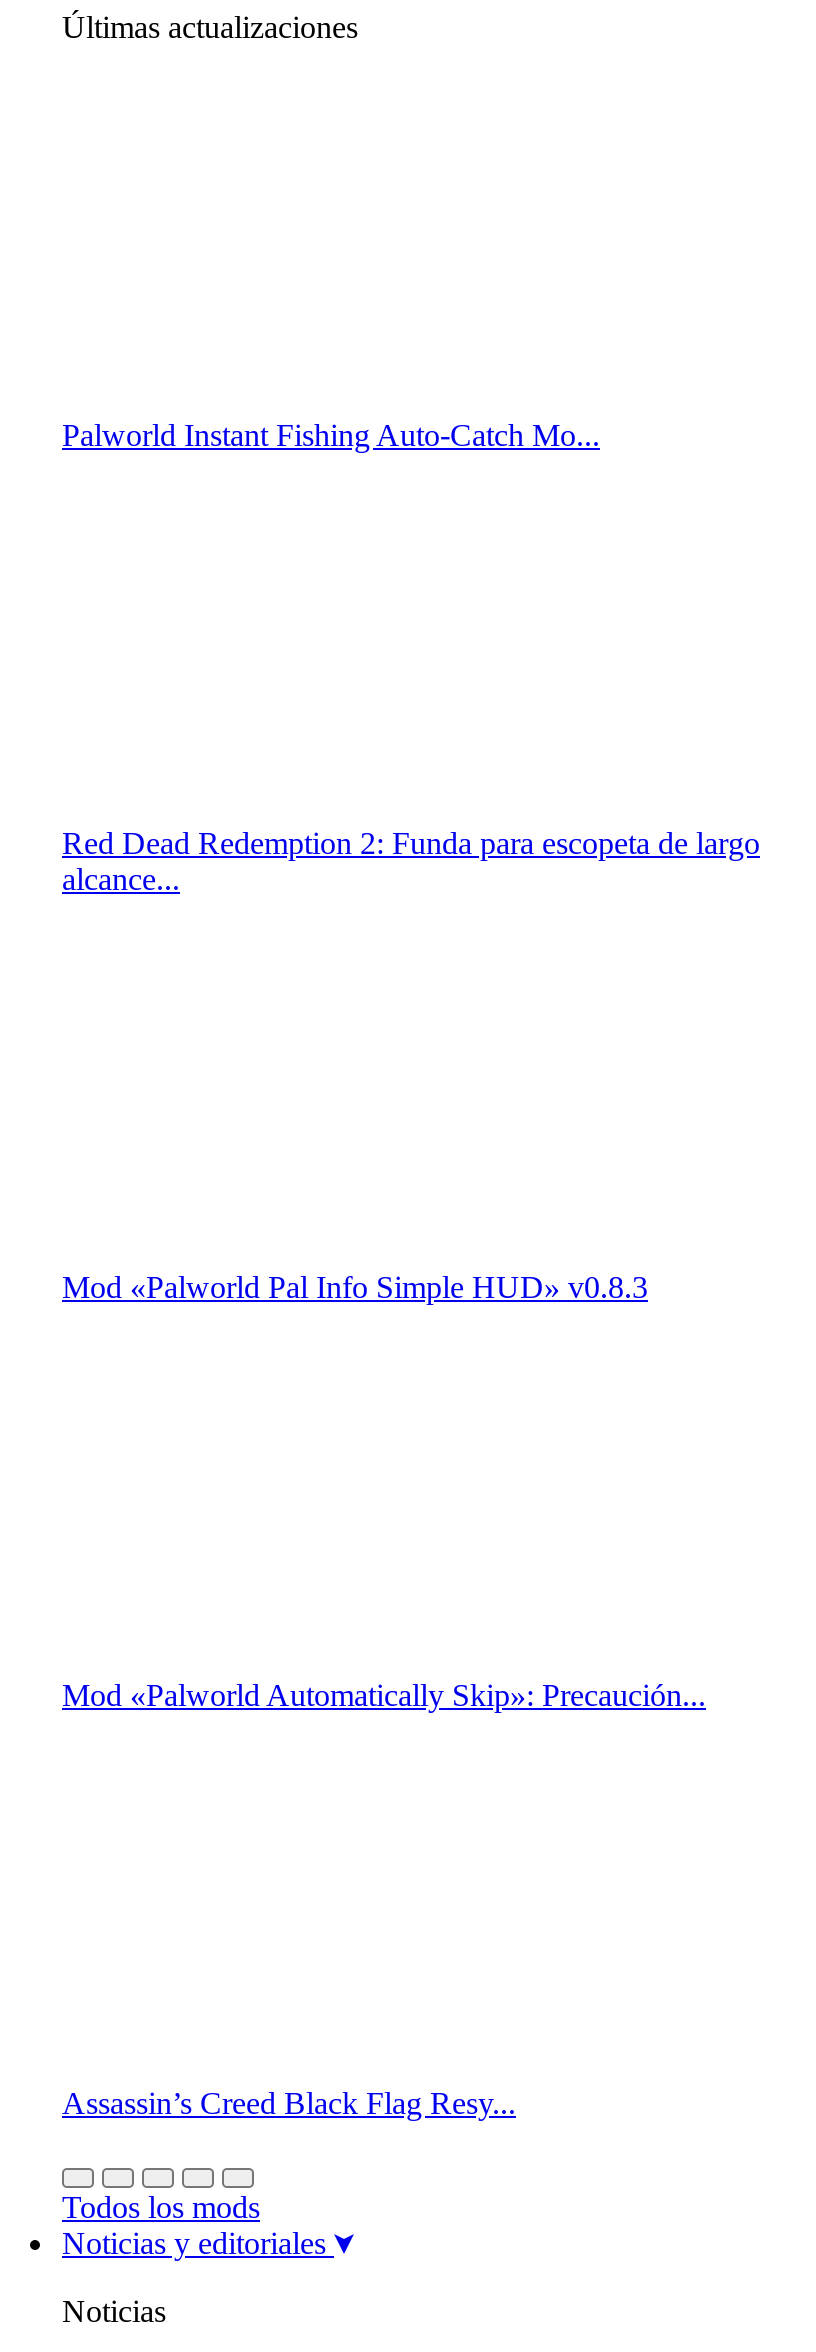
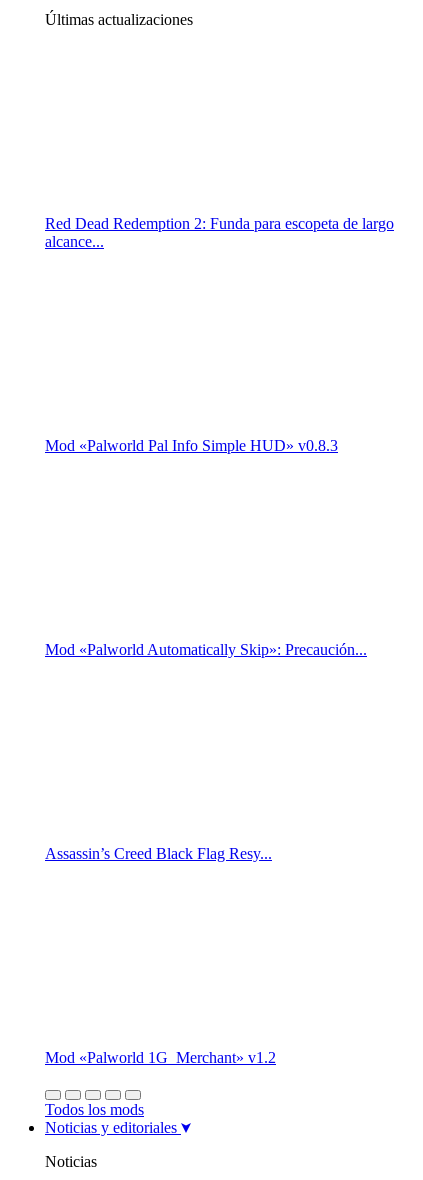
[62,418,600,452] Palworld Instant Fishing Auto-Catch Mo... -> none
moved [62,826,760,2120] -> [45,215,394,862]: Red Dead Redemption 2: Funda para escopeta de largo | alcance... | Mod «Palworld Pal Info Simple HUD» v0.8.3 | Mod «Palworld Automatically Skip»: Precaución... | Assassin’s Creed Black Flag Resy...
none -> [45,1049,276,1066] Mod «Palworld 1G_Merchant» v1.2

